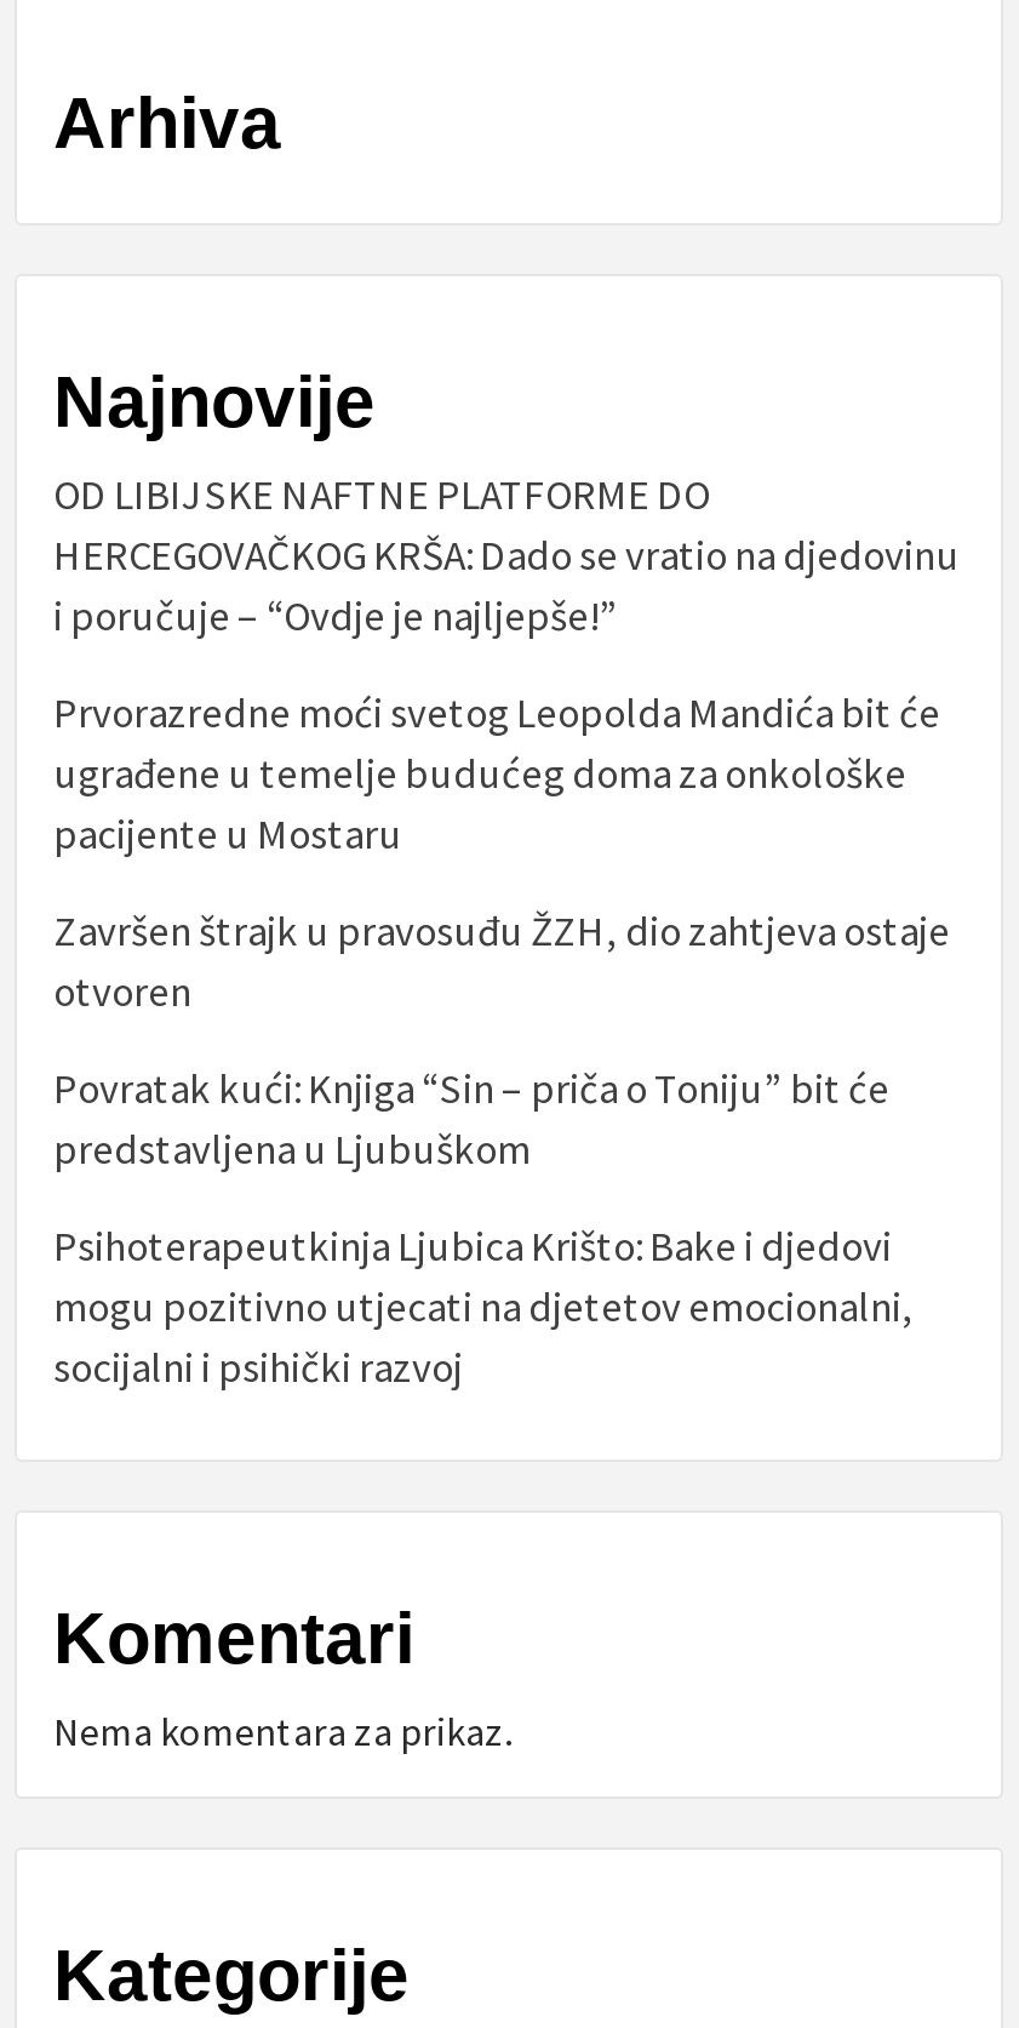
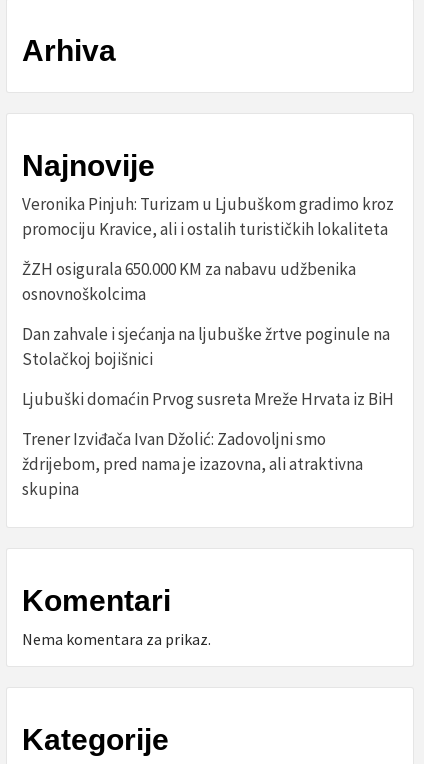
[53,469,960,643] OD LIBIJSKE NAFTNE PLATFORME DO | HERCEGOVAČKOG KRŠA: Dado se vratio na djedovinu | i poručuje – “Ovdje je najljepše!” -> [22,193,394,240] Veronika Pinjuh: Turizam u Ljubuškom gradimo kroz | promociju Kravice, ali i ostalih turističkih lokaliteta
[53,687,940,861] Prvorazredne moći svetog Leopolda Mandića bit će | ugrađene u temelje budućeg doma za onkološke | pacijente u Mostaru -> [22,258,356,305] ŽZH osigurala 650.000 KM za nabavu udžbenika | osnovnoškolcima
[53,905,950,1019] Završen štrajk u pravosuđu ŽZH, dio zahtjeva ostaje | otvoren -> [22,323,390,370] Dan zahvale i sjećanja na ljubuške žrtve poginule na | Stolačkoj bojišnici
[53,1063,889,1177] Povratak kući: Knjiga “Sin – priča o Toniju” bit će | predstavljena u Ljubuškom -> [22,388,394,410] Ljubuški domaćin Prvog susreta Mreže Hrvata iz BiH
[53,1220,914,1395] Psihoterapeutkinja Ljubica Krišto: Bake i djedovi | mogu pozitivno utjecati na djetetov emocionalni, | socijalni i psihički razvoj -> [22,428,363,500] Trener Izviđača Ivan Džolić: Zadovoljni smo | ždrijebom, pred nama je izazovna, ali atraktivna | skupina

